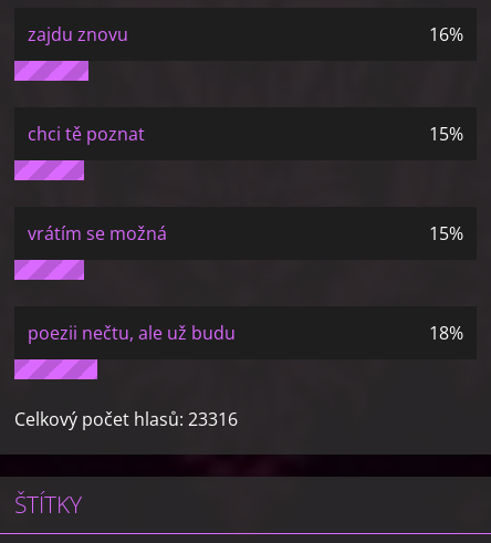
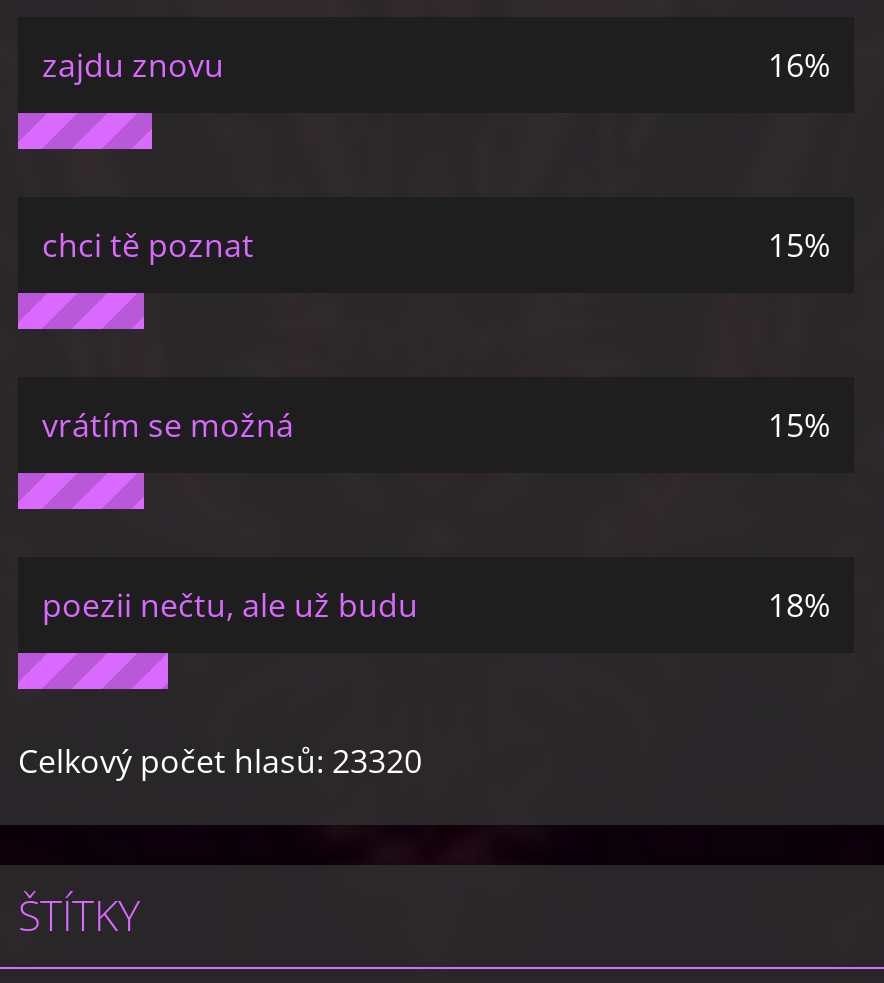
[14,407,238,431] Celkový počet hlasů: 23316 -> [18,739,422,783] Celkový počet hlasů: 23320

